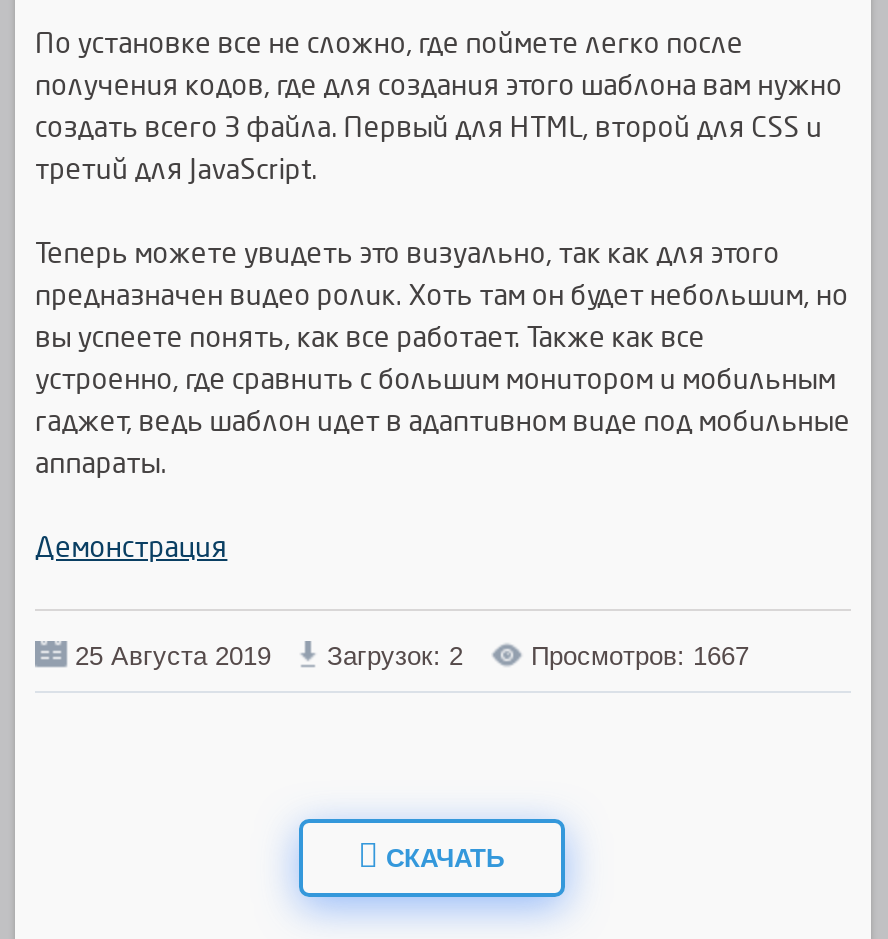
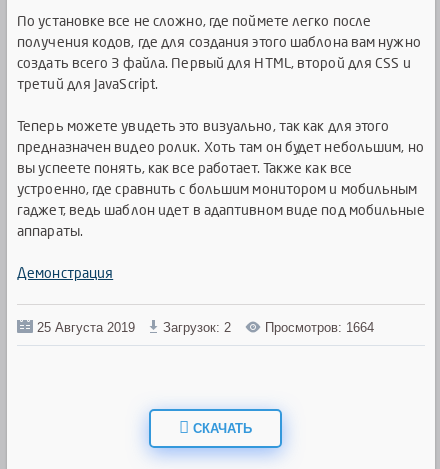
[531,641,749,671] Просмотров: 1667 -> [265,320,374,335] Просмотров: 1664

